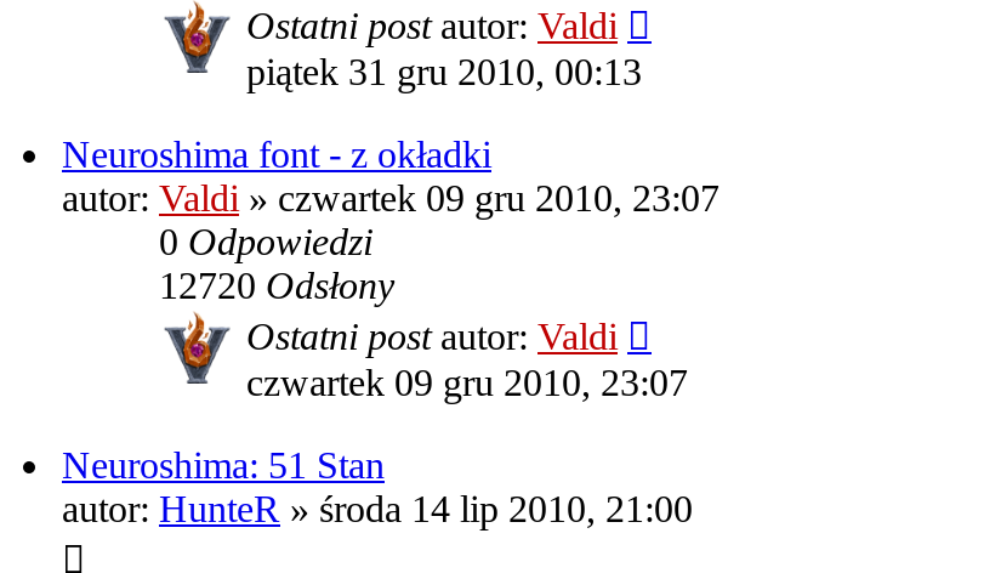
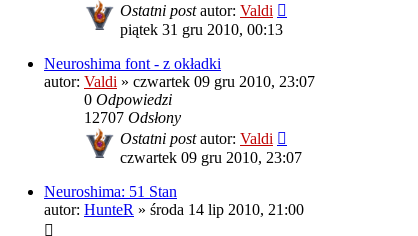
[159,266,394,307] 12720 Odsłony -> [84,109,181,126] 12707 Odsłony

